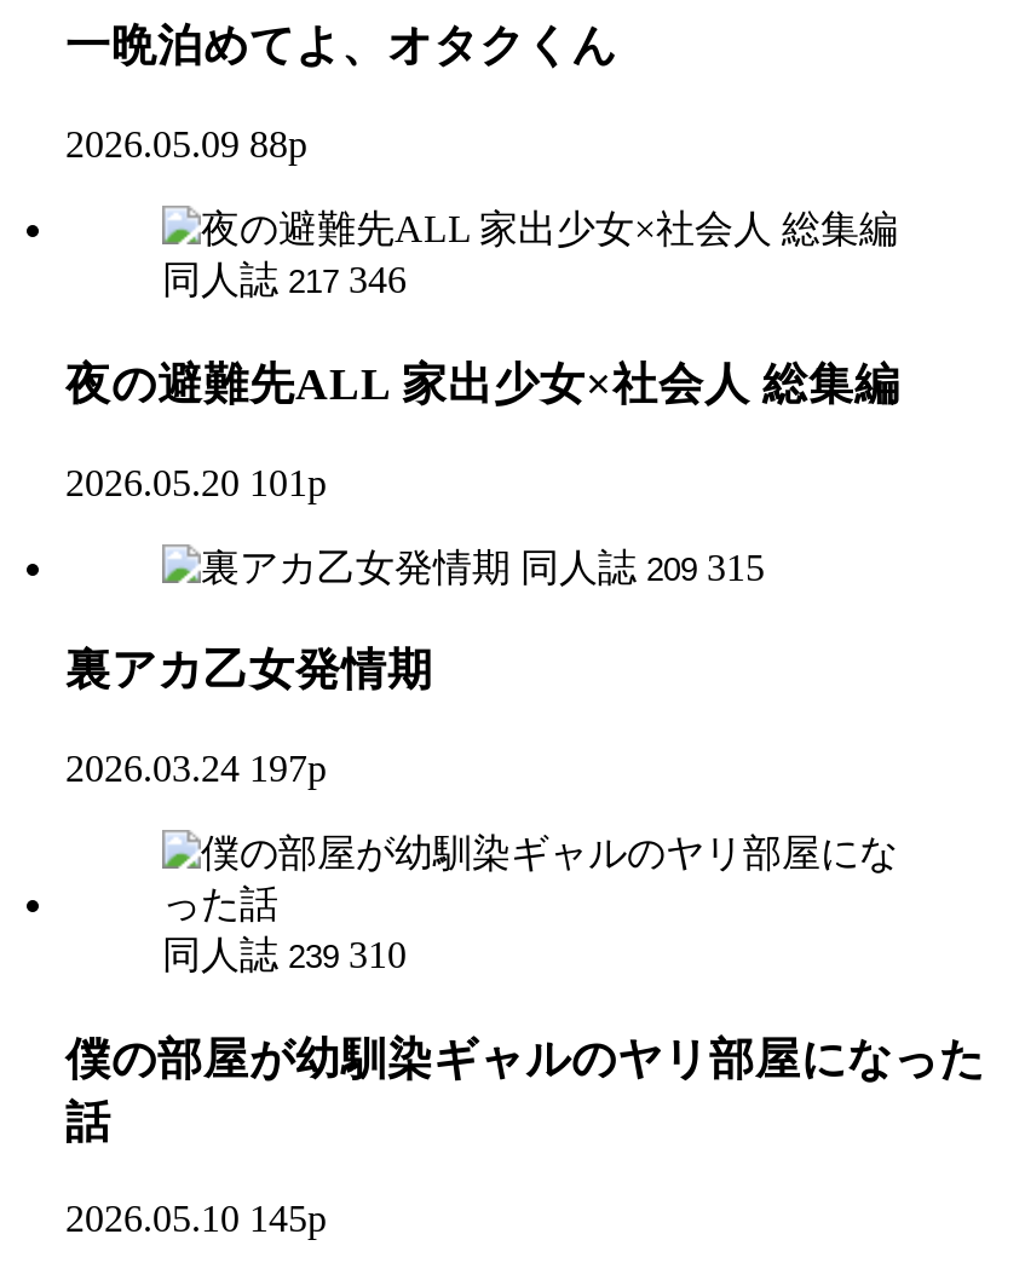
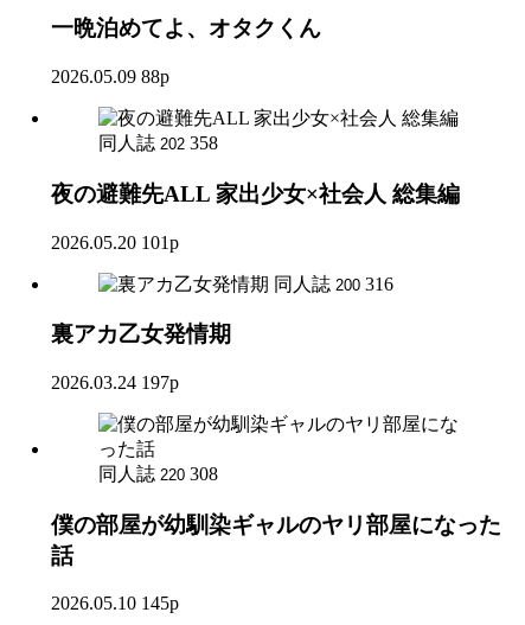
[162,259,407,300] 同人誌 217 346 -> [98,133,218,153] 同人誌 202 358
[520,546,765,587] 同人誌 209 315 -> [274,273,393,294] 同人誌 200 316
[162,934,407,975] 同人誌 239 310 -> [98,464,218,484] 同人誌 220 308

